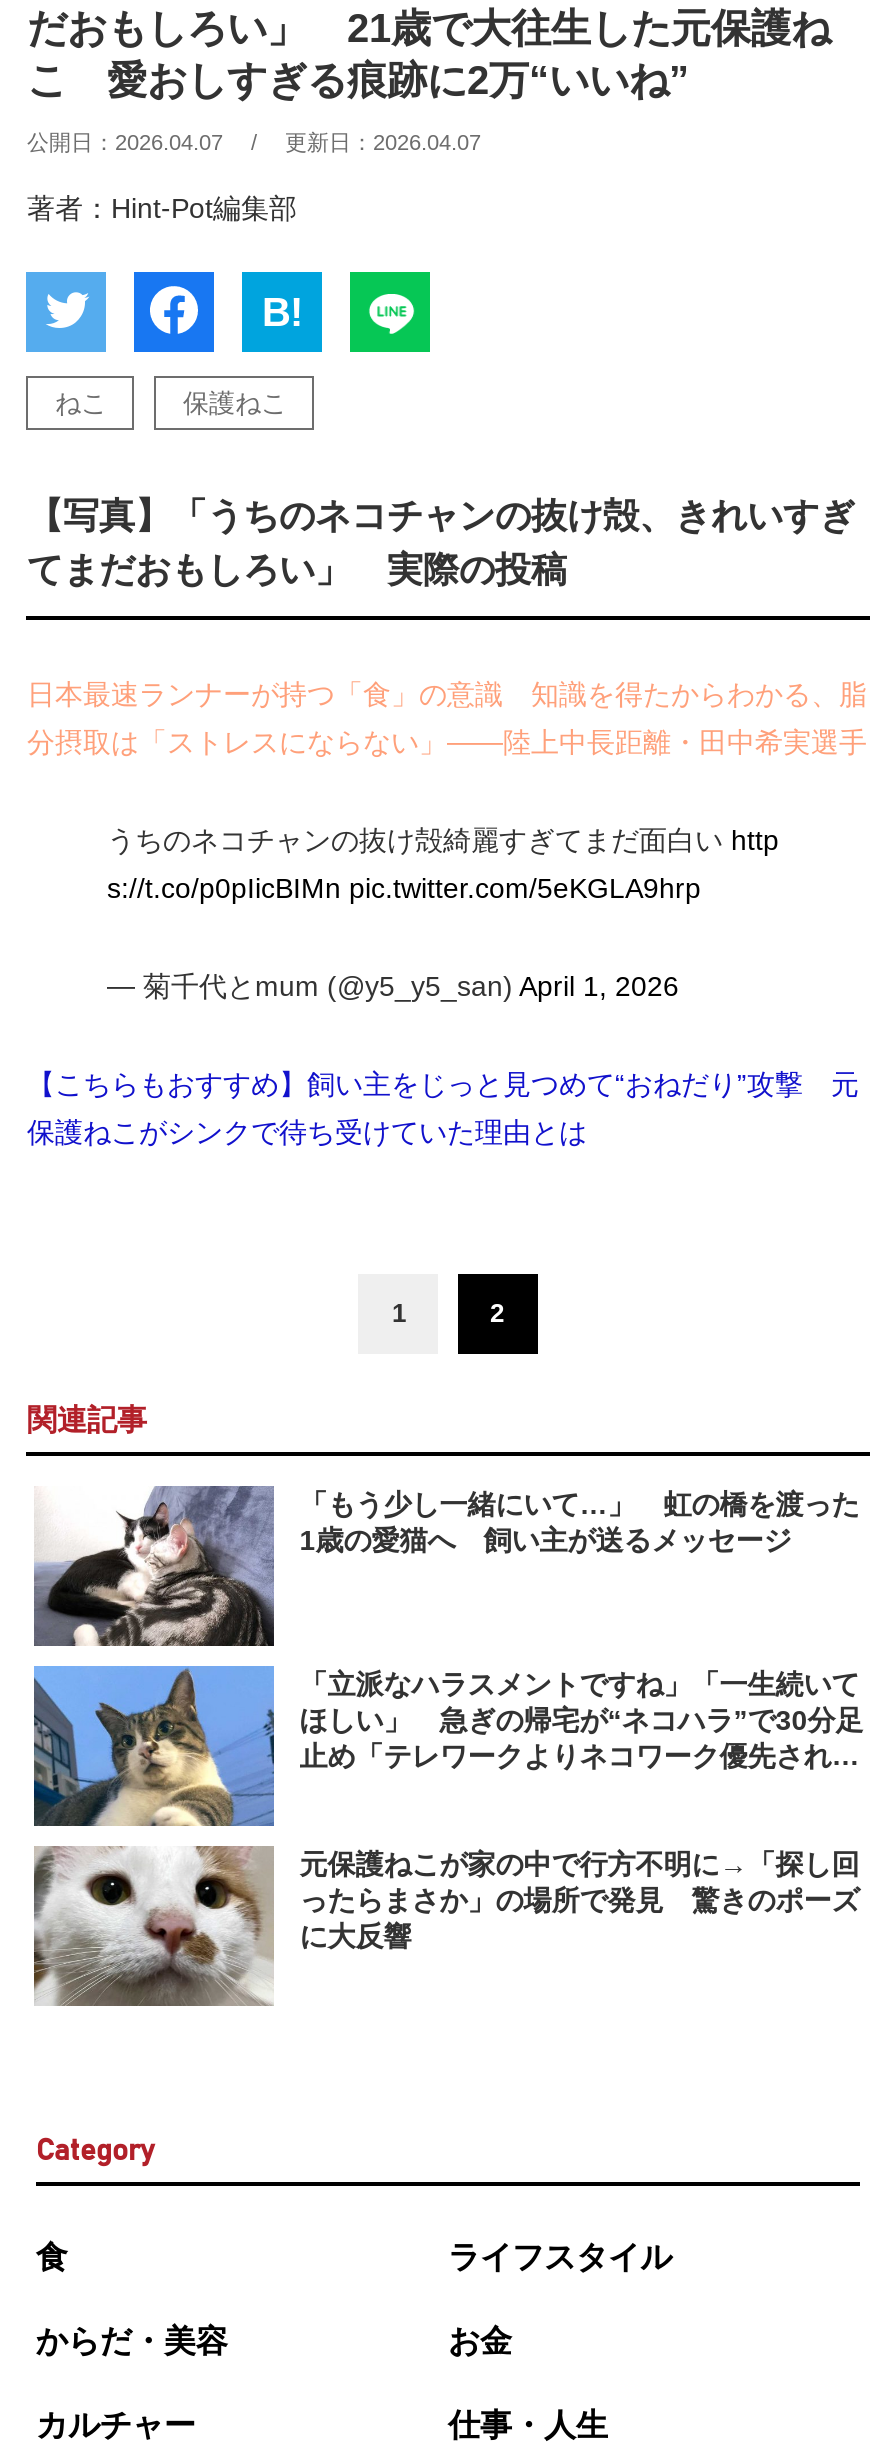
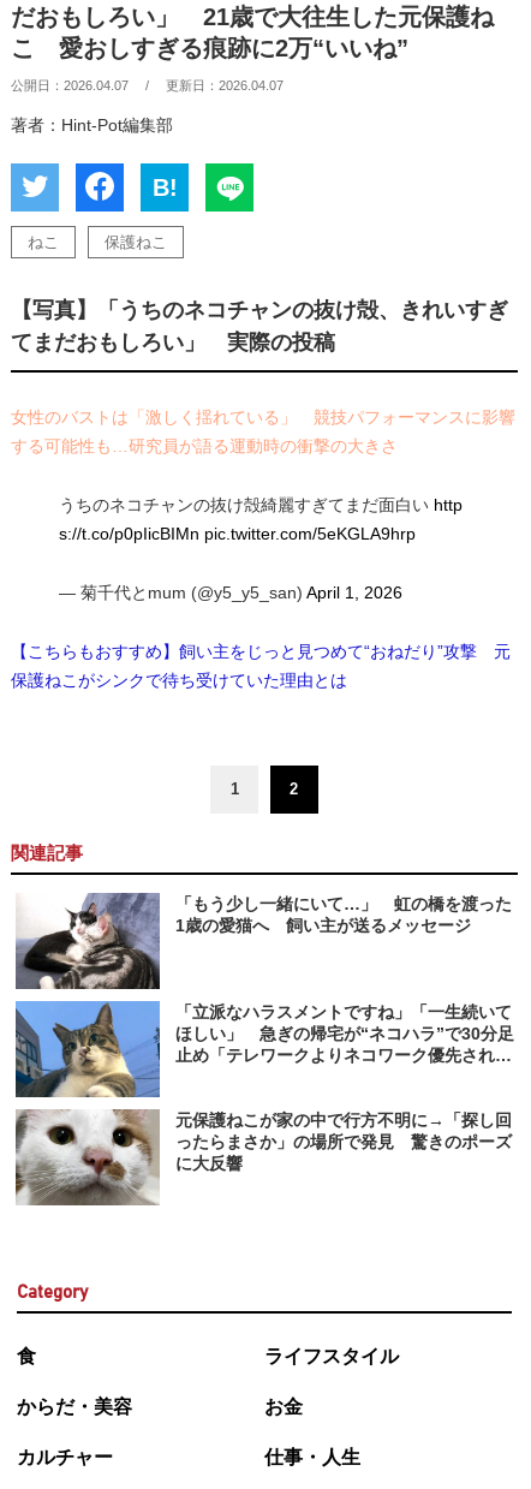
[27,678,867,710] 日本最速ランナーが持つ「食」の意識 知識を得たからわかる、脂 -> [11,407,516,427] 女性のバストは「激しく揺れている」 競技パフォーマンスに影響
[27,726,867,758] 分摂取は「ストレスにならない」――陸上中長距離・田中希実選手 -> [11,436,398,455] する可能性も…研究員が語る運動時の衝撃の大きさ

